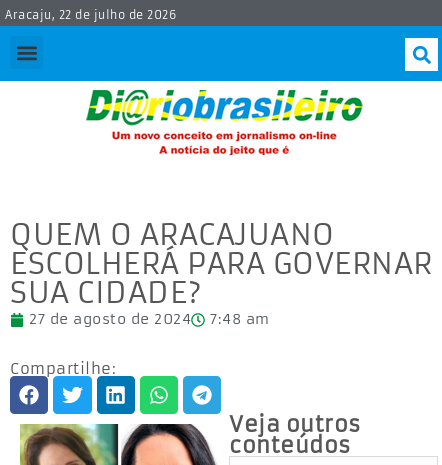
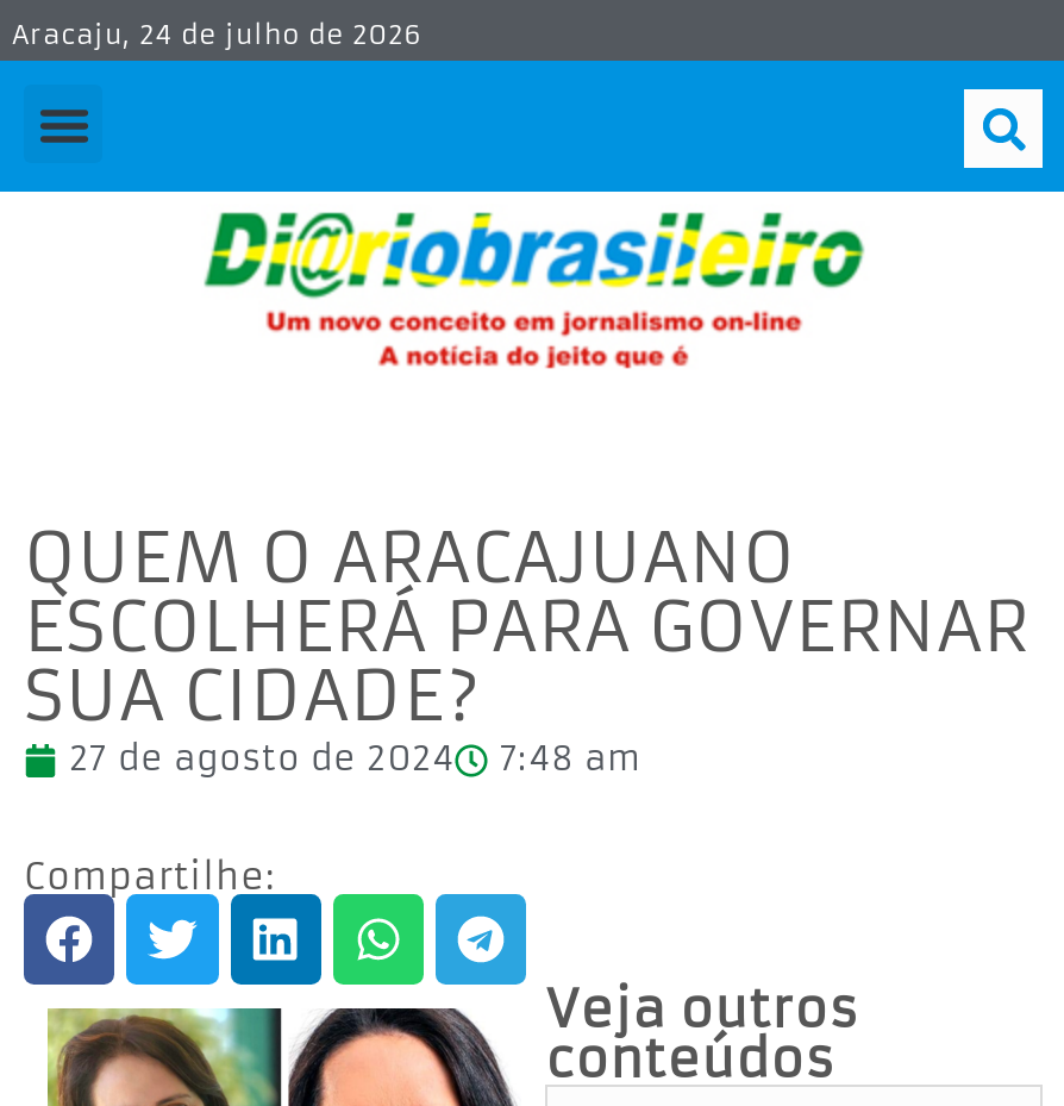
[5,8,176,22] Aracaju, 22 de julho de 2026 -> [12,18,421,51] Aracaju, 24 de julho de 2026

